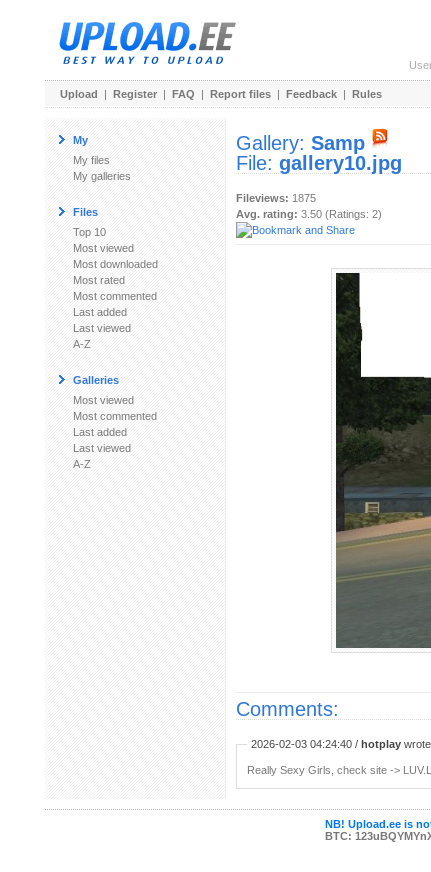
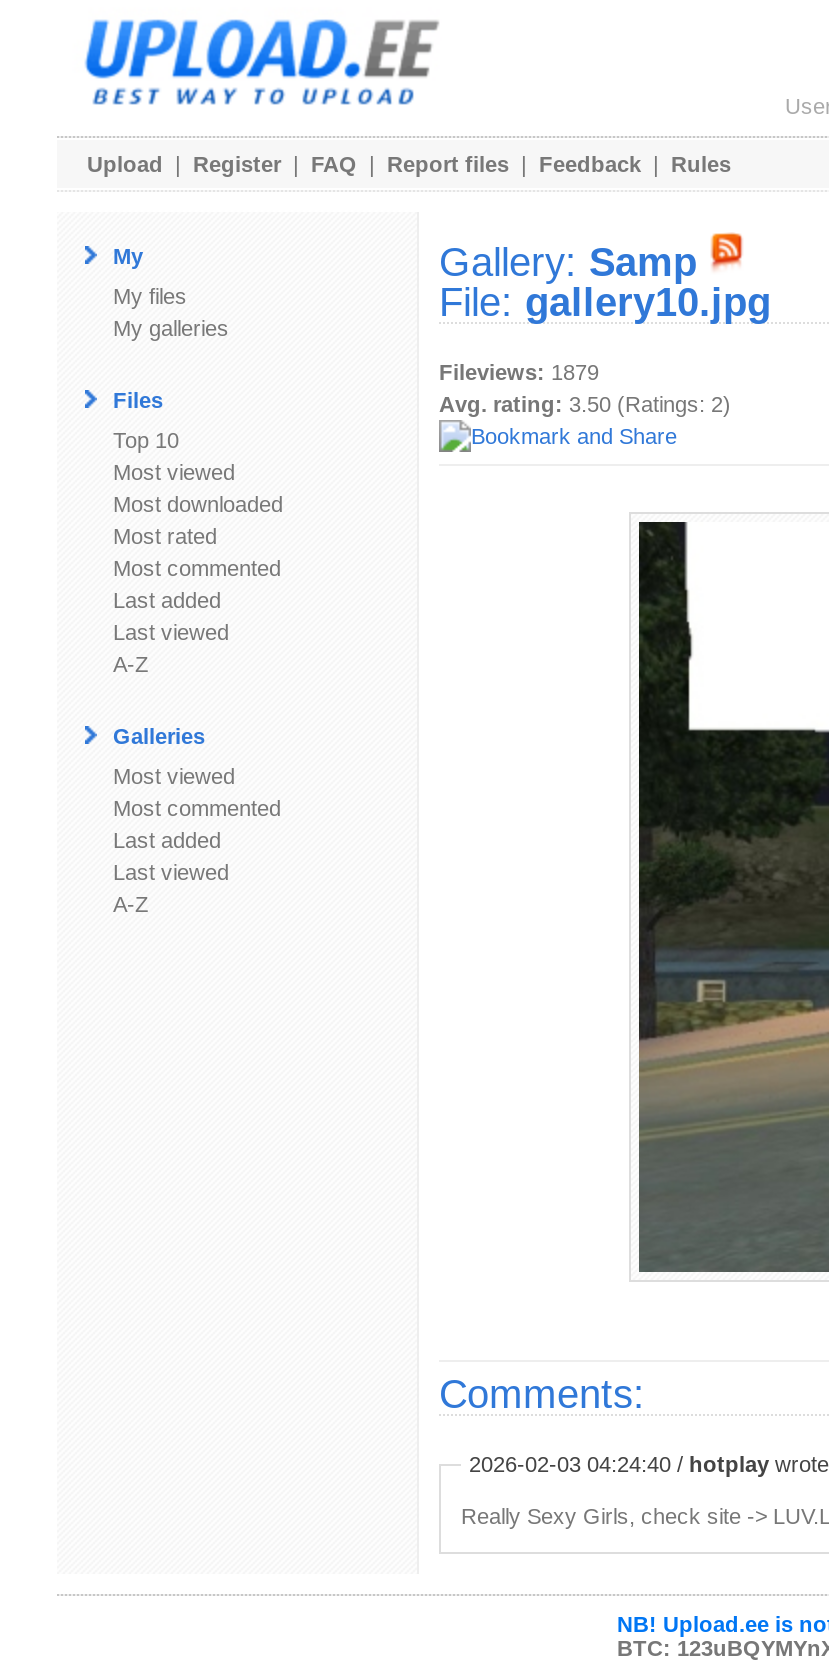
[236,192,316,204] Fileviews: 1875 -> [439,360,599,384] Fileviews: 1879

